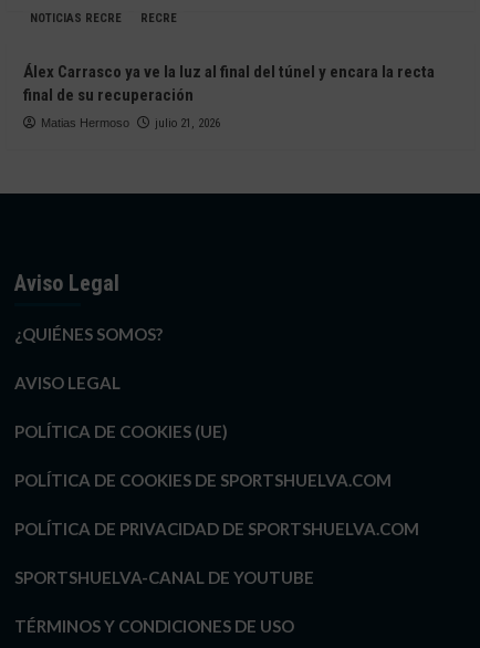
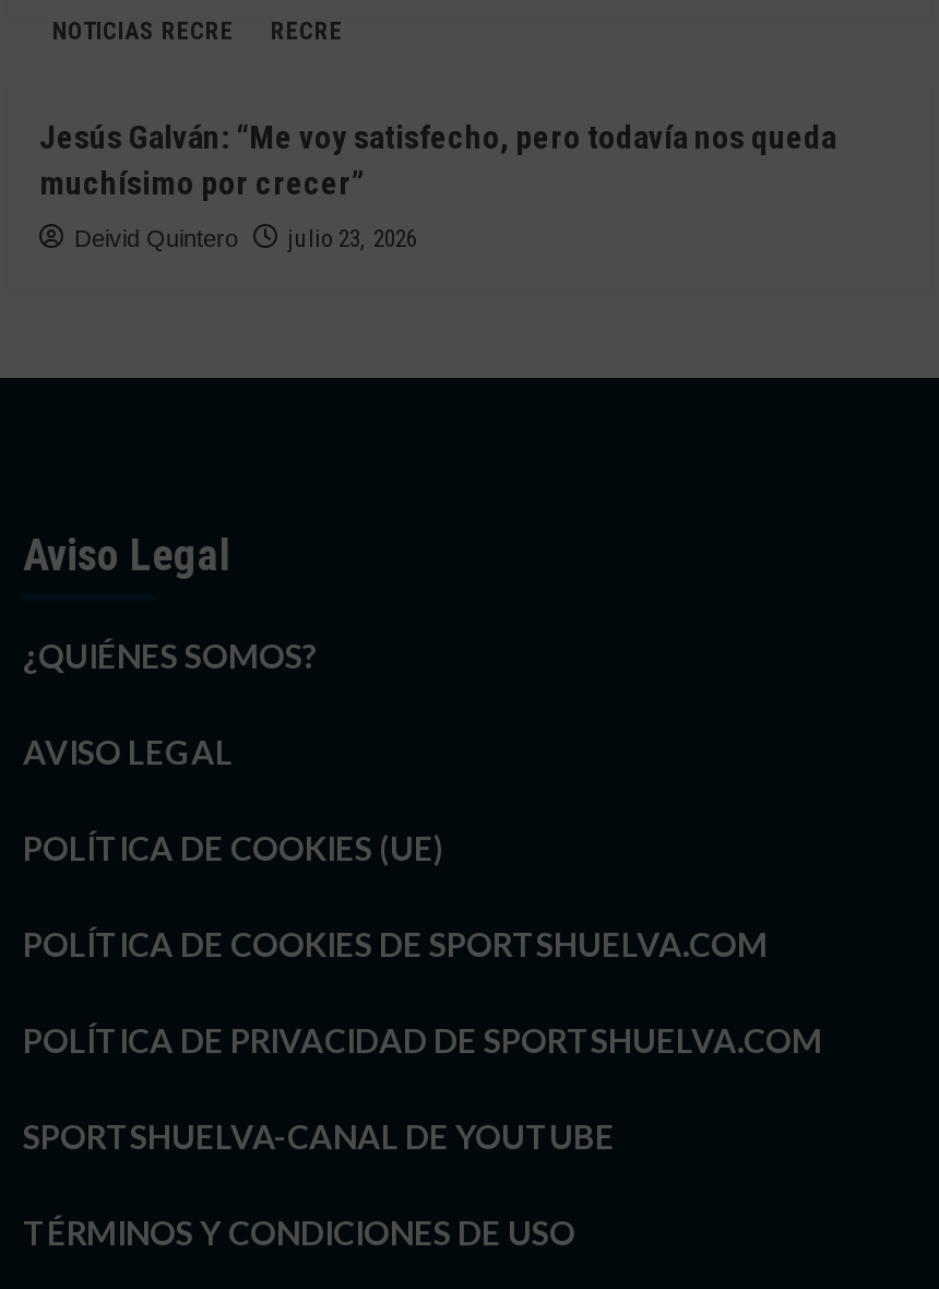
[23,62,434,105] Álex Carrasco ya ve la luz al final del túnel y encara la recta | final de su recuperación -> [39,119,836,204] Jesús Galván: “Me voy satisfecho, pero todavía nos queda | muchísimo por crecer”
[40,116,220,130] Matias Hermoso | julio 21, 2026 -> [74,226,417,254] Deivid Quintero | julio 23, 2026

